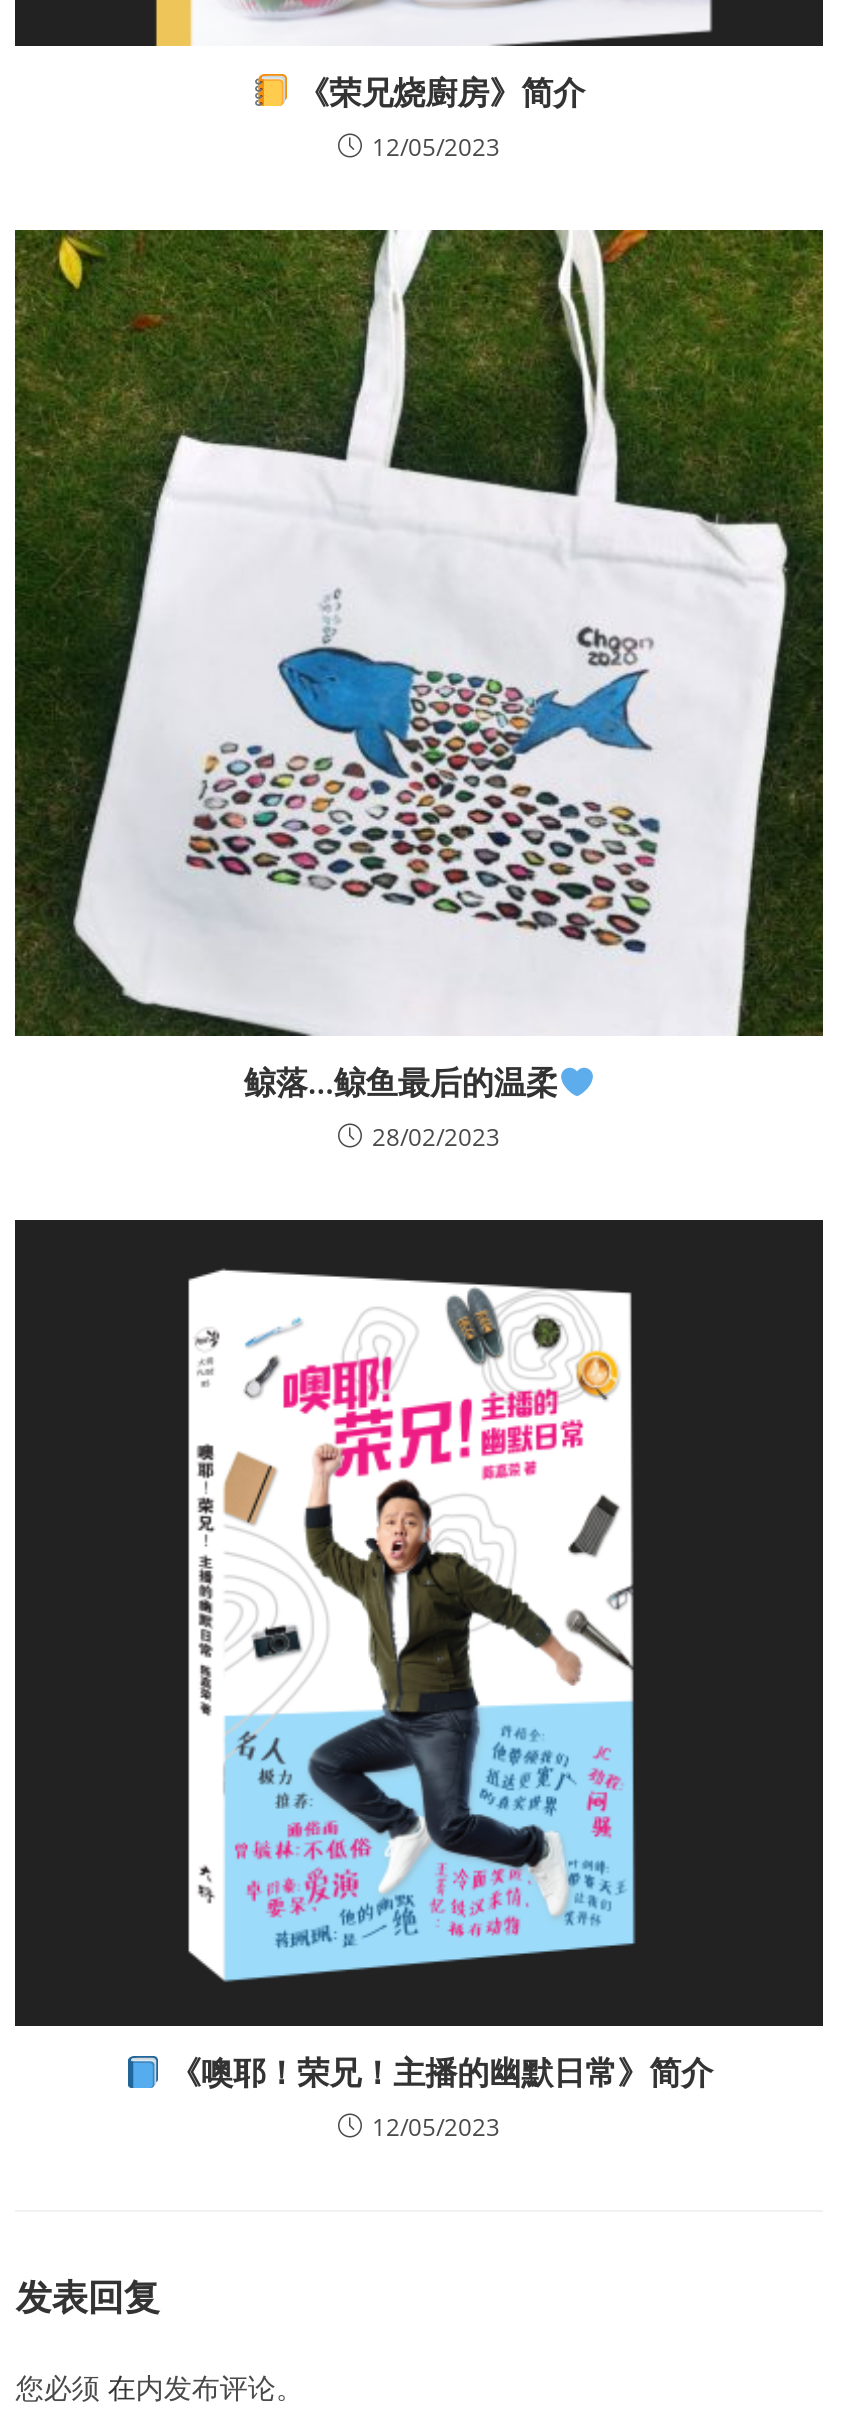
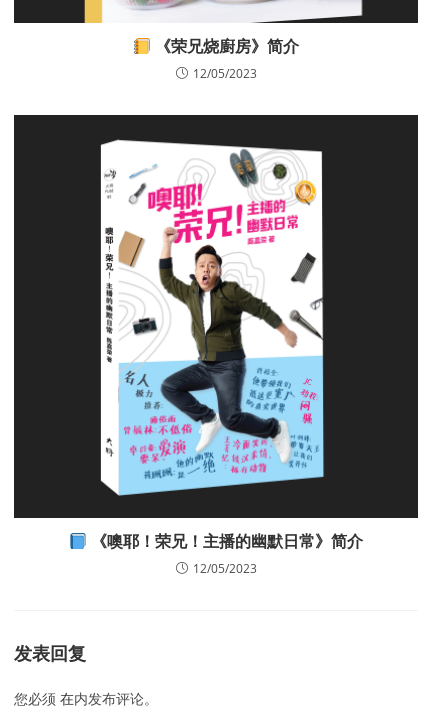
[15,228,823,1154] [image] | 鲸落…鲸鱼最后的温柔 | 28/02/2023 -> none

